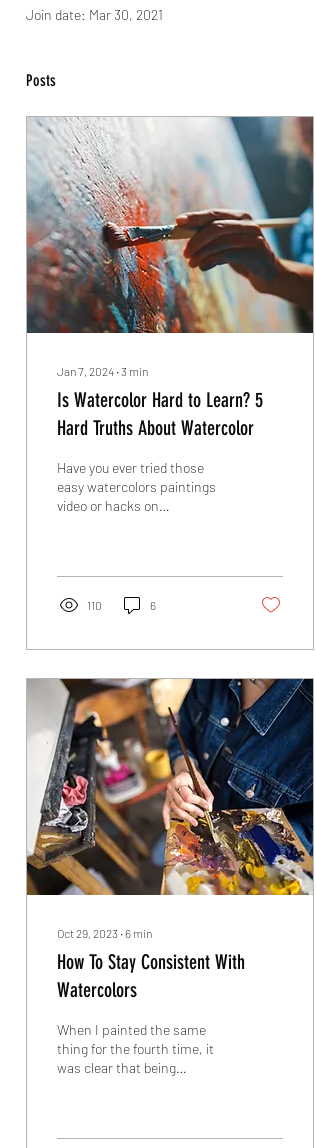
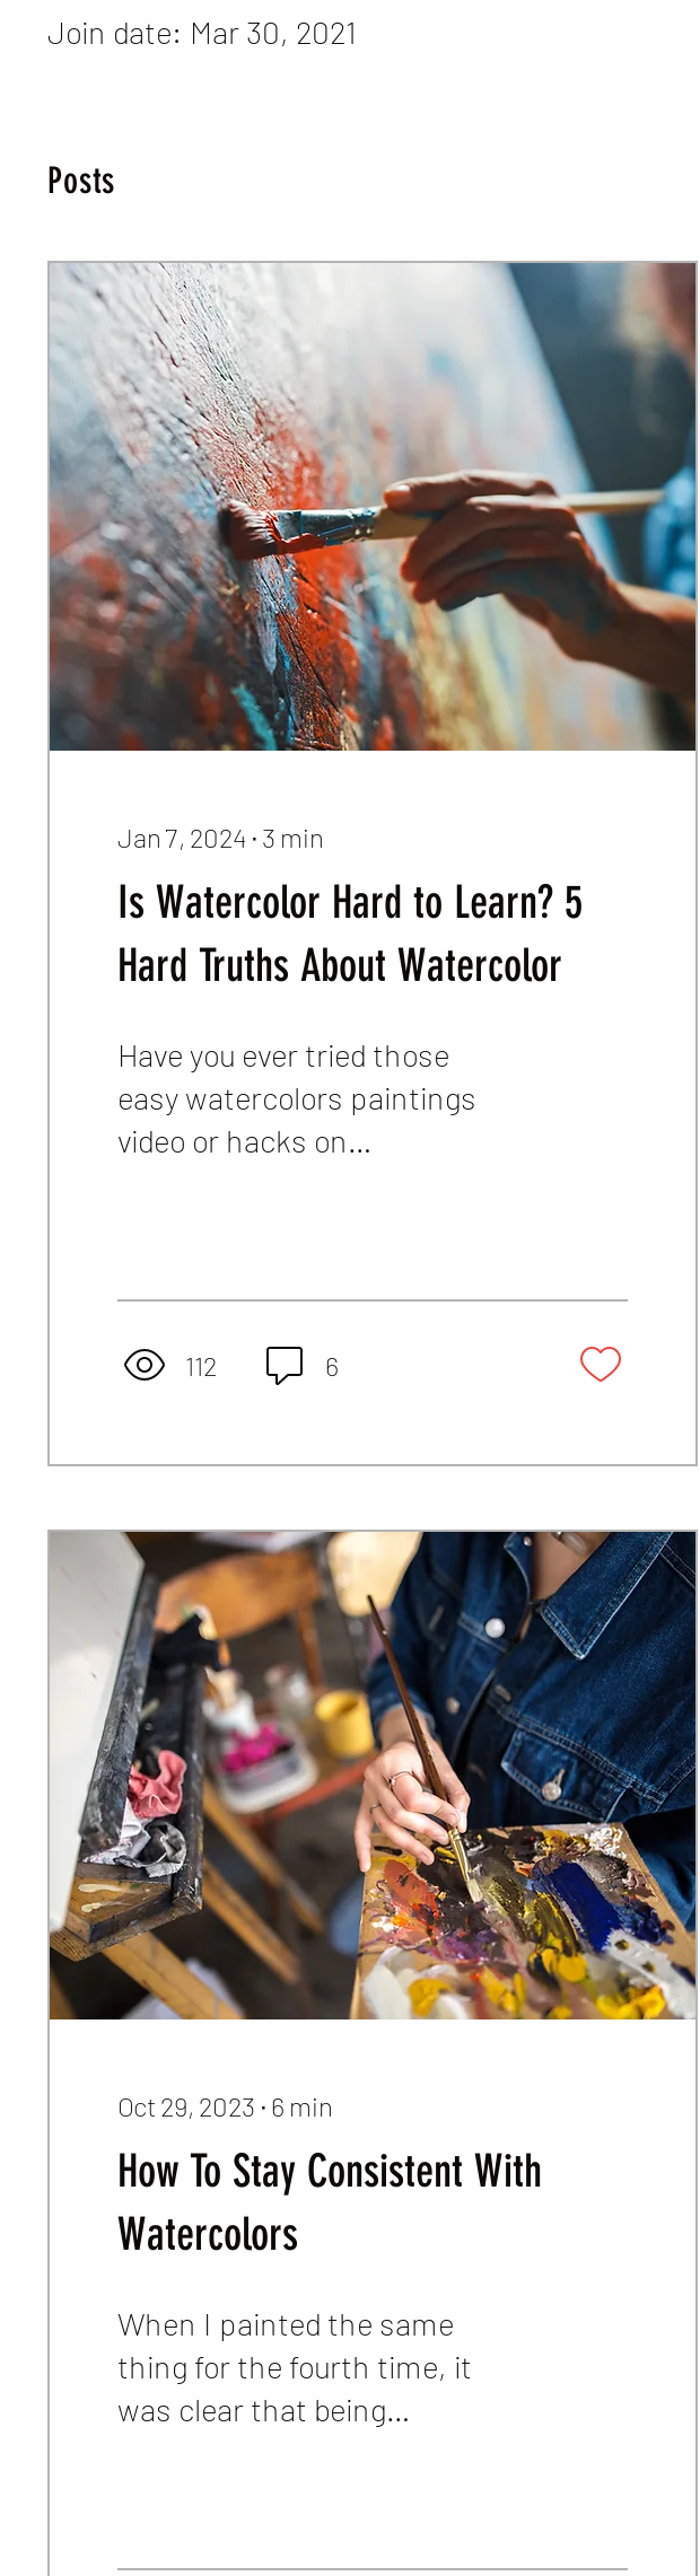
[87,598,102,612] 110 -> [185,1349,217,1381] 112

